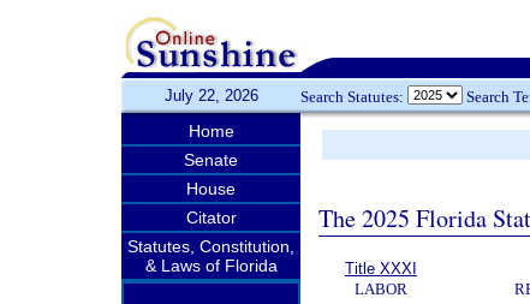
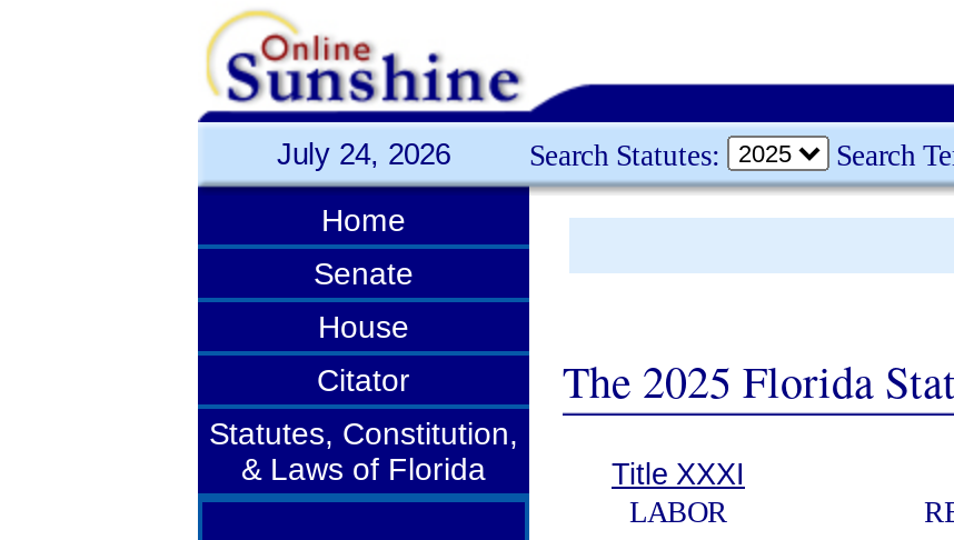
[164,87,258,105] July 22, 2026 -> [277,138,450,171] July 24, 2026

